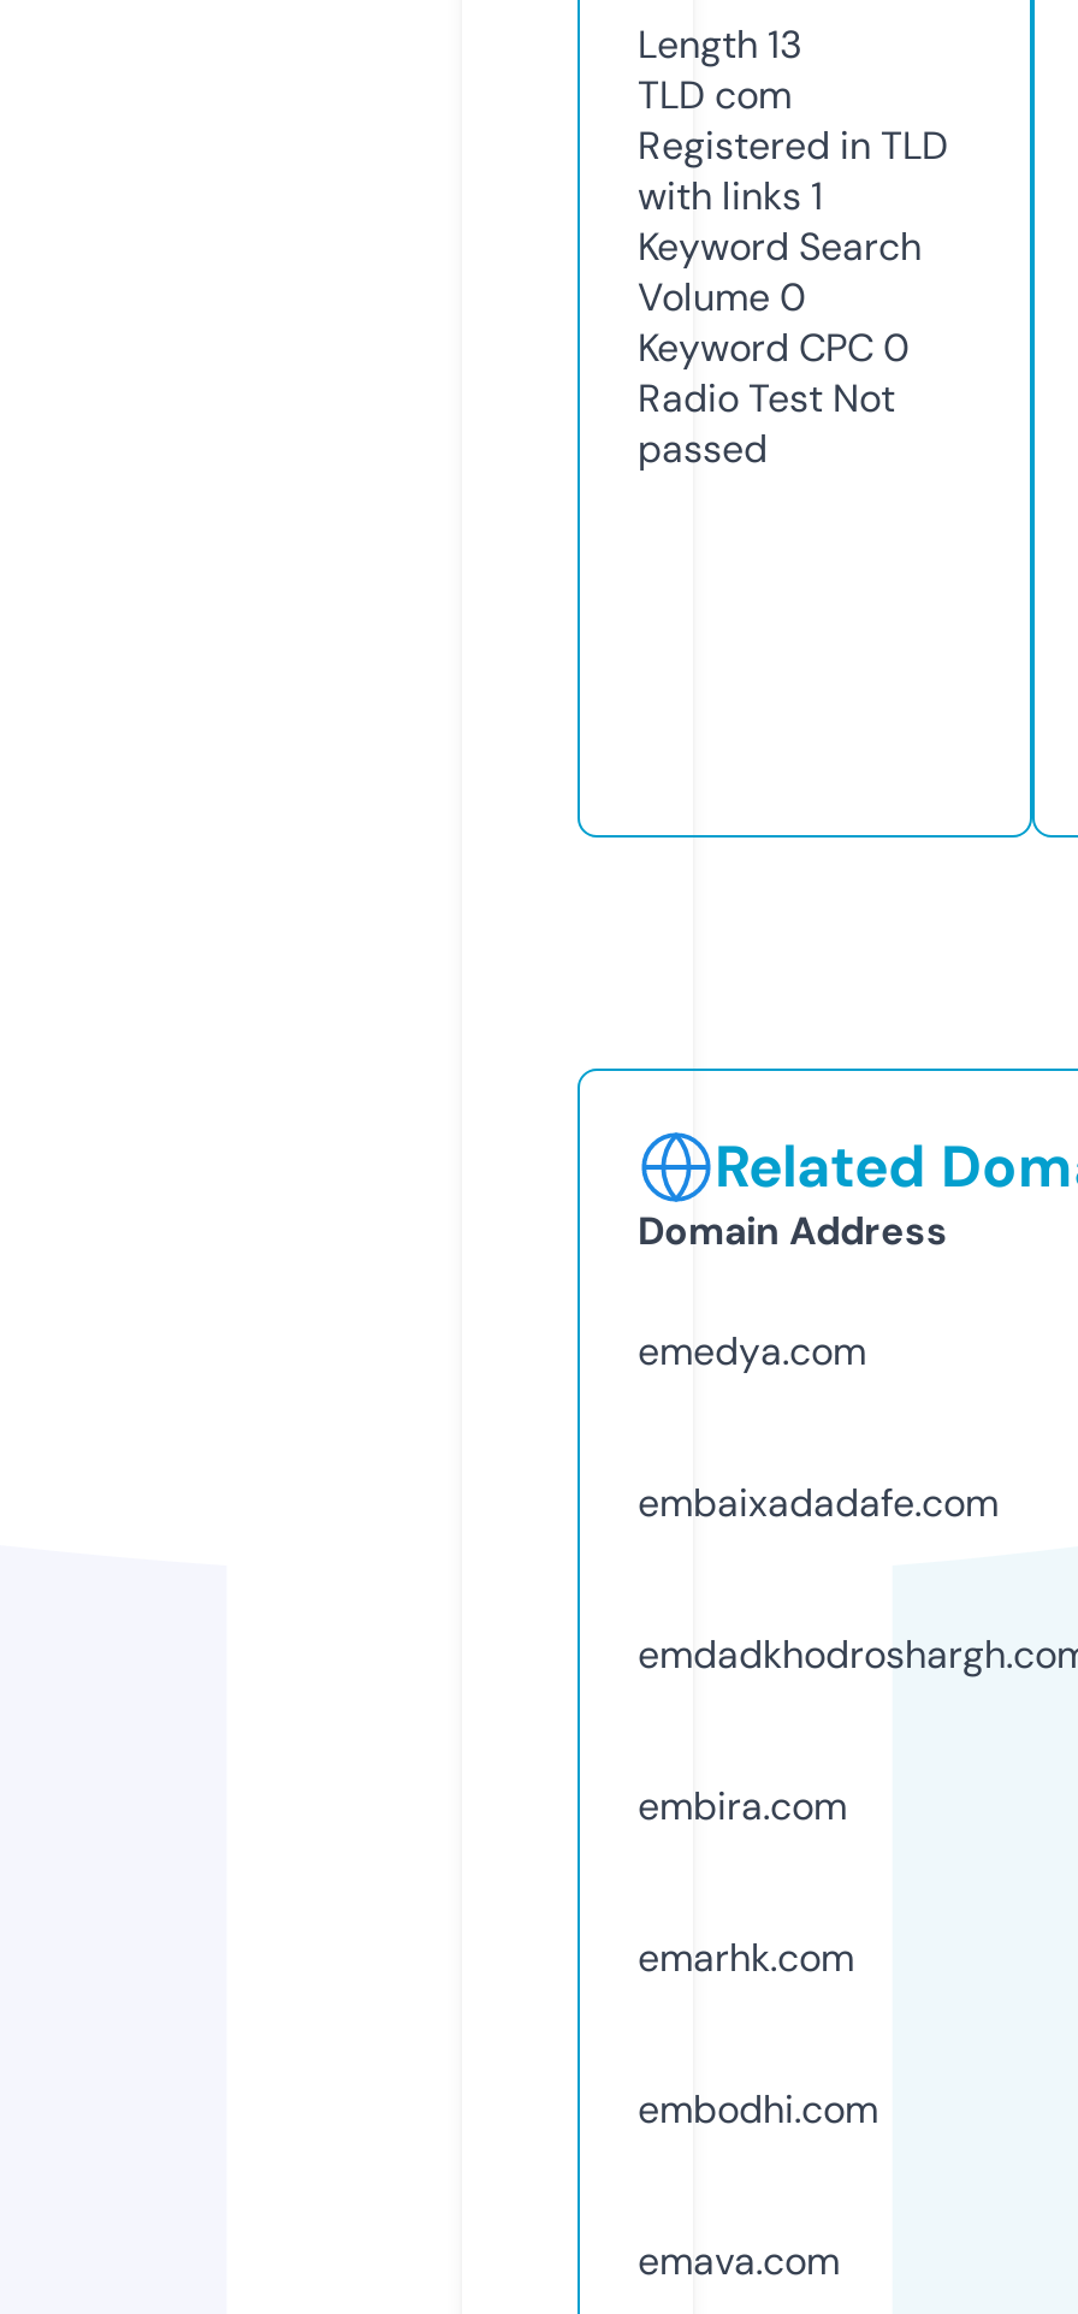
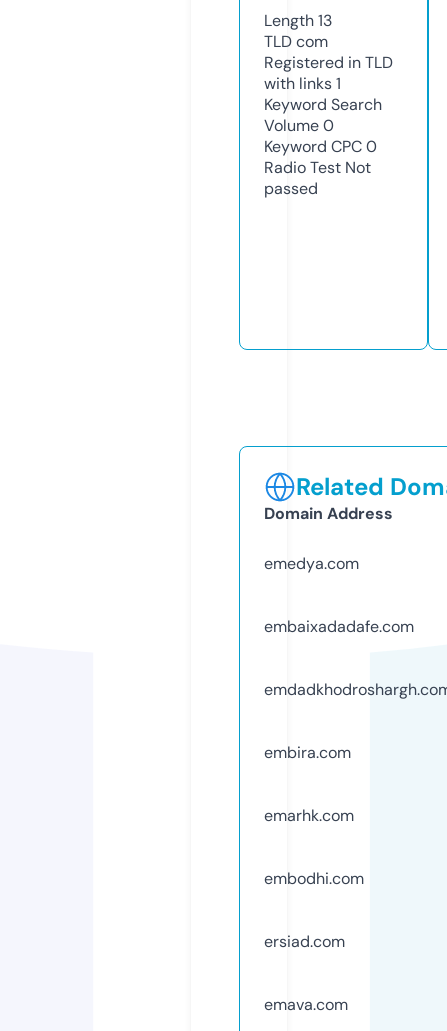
none -> [264,931,345,952] ersiad.com

